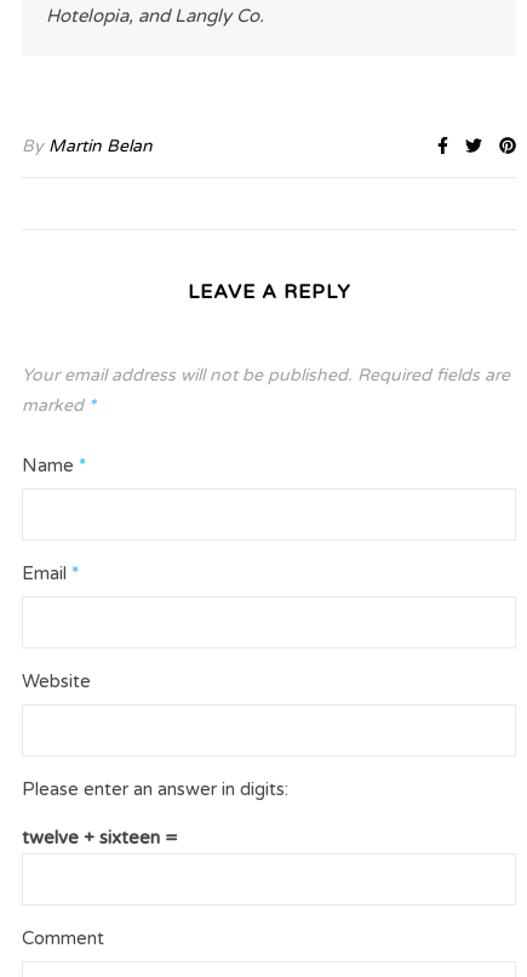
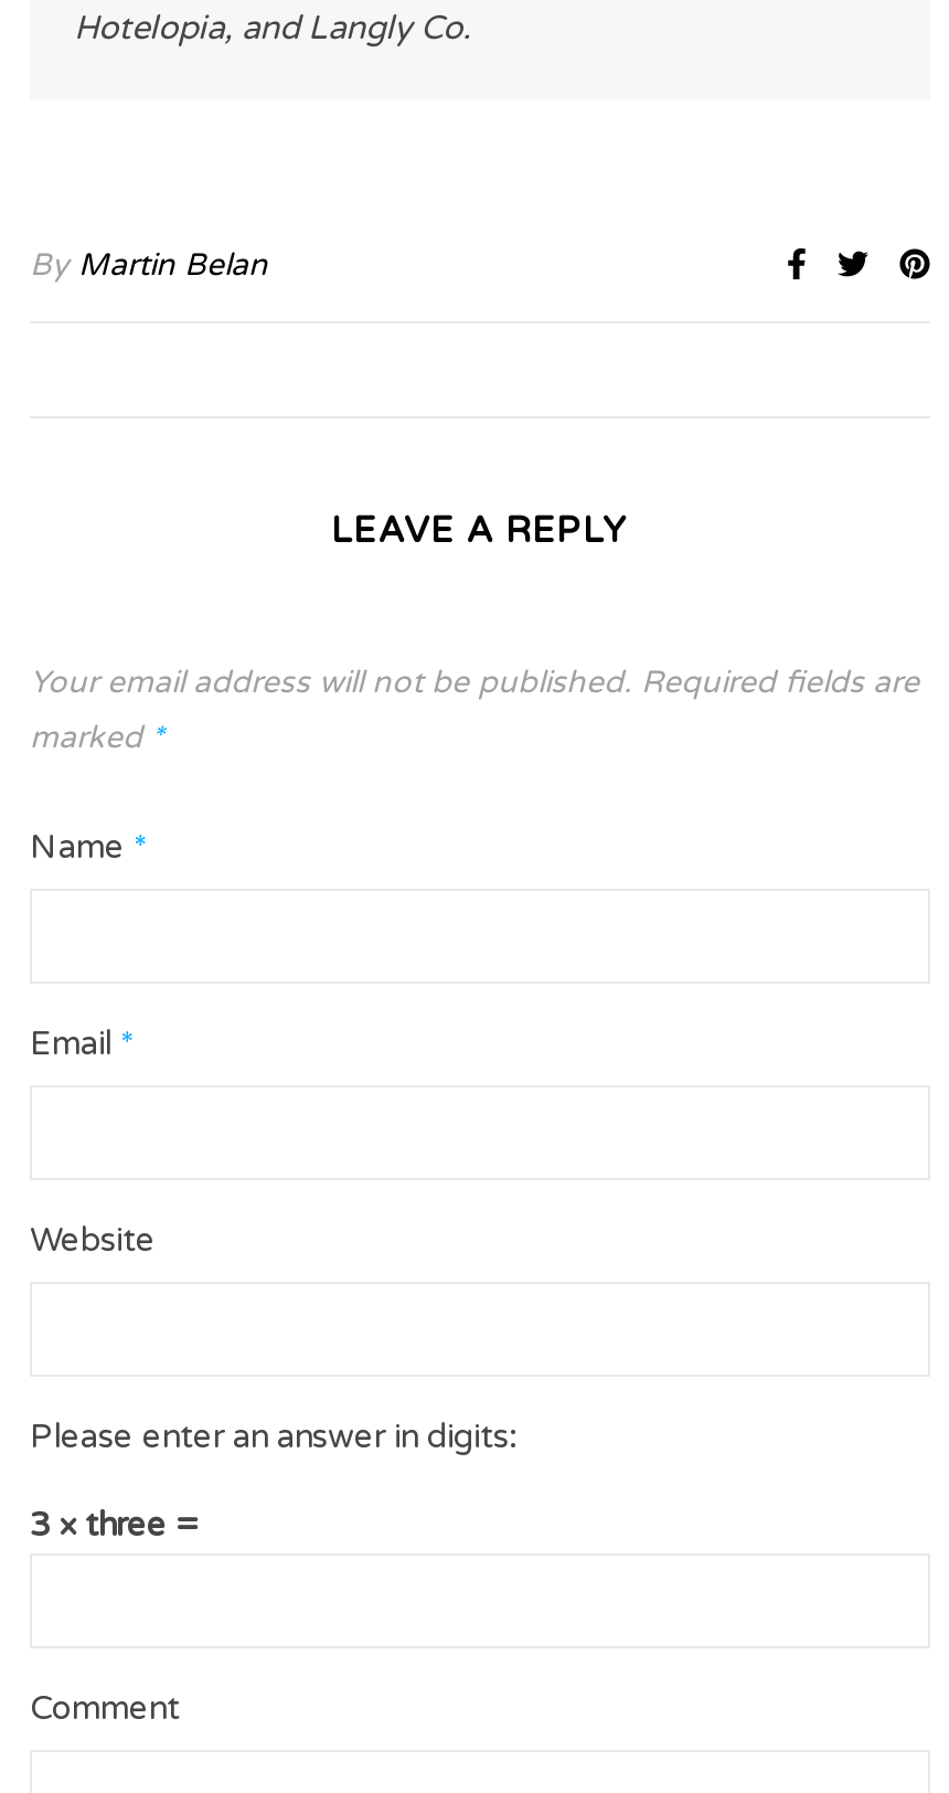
[22,827,178,849] twelve + sixteen = -> [30,1506,200,1546] 3 × three =

